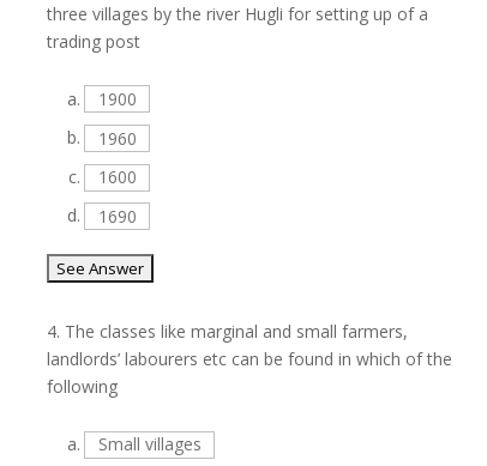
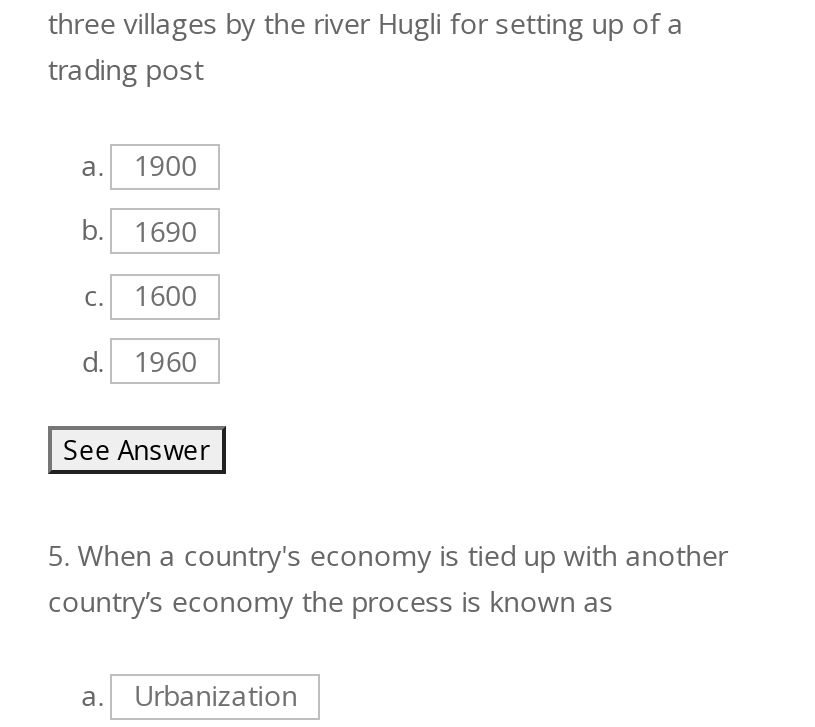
[67,126,137,149] b. 1960 -> [82,210,198,249] b. 1690
[67,204,137,227] d. 1690 -> [82,341,198,380] d. 1960
[47,320,452,398] 4. The classes like marginal and small farmers, | landlords’ labourers etc can be found in which of the | following -> [48,535,728,619] 5. When a country's economy is tied up with another | country’s economy the process is known as
[98,432,201,455] Small villages -> [134,676,298,714] Urbanization

